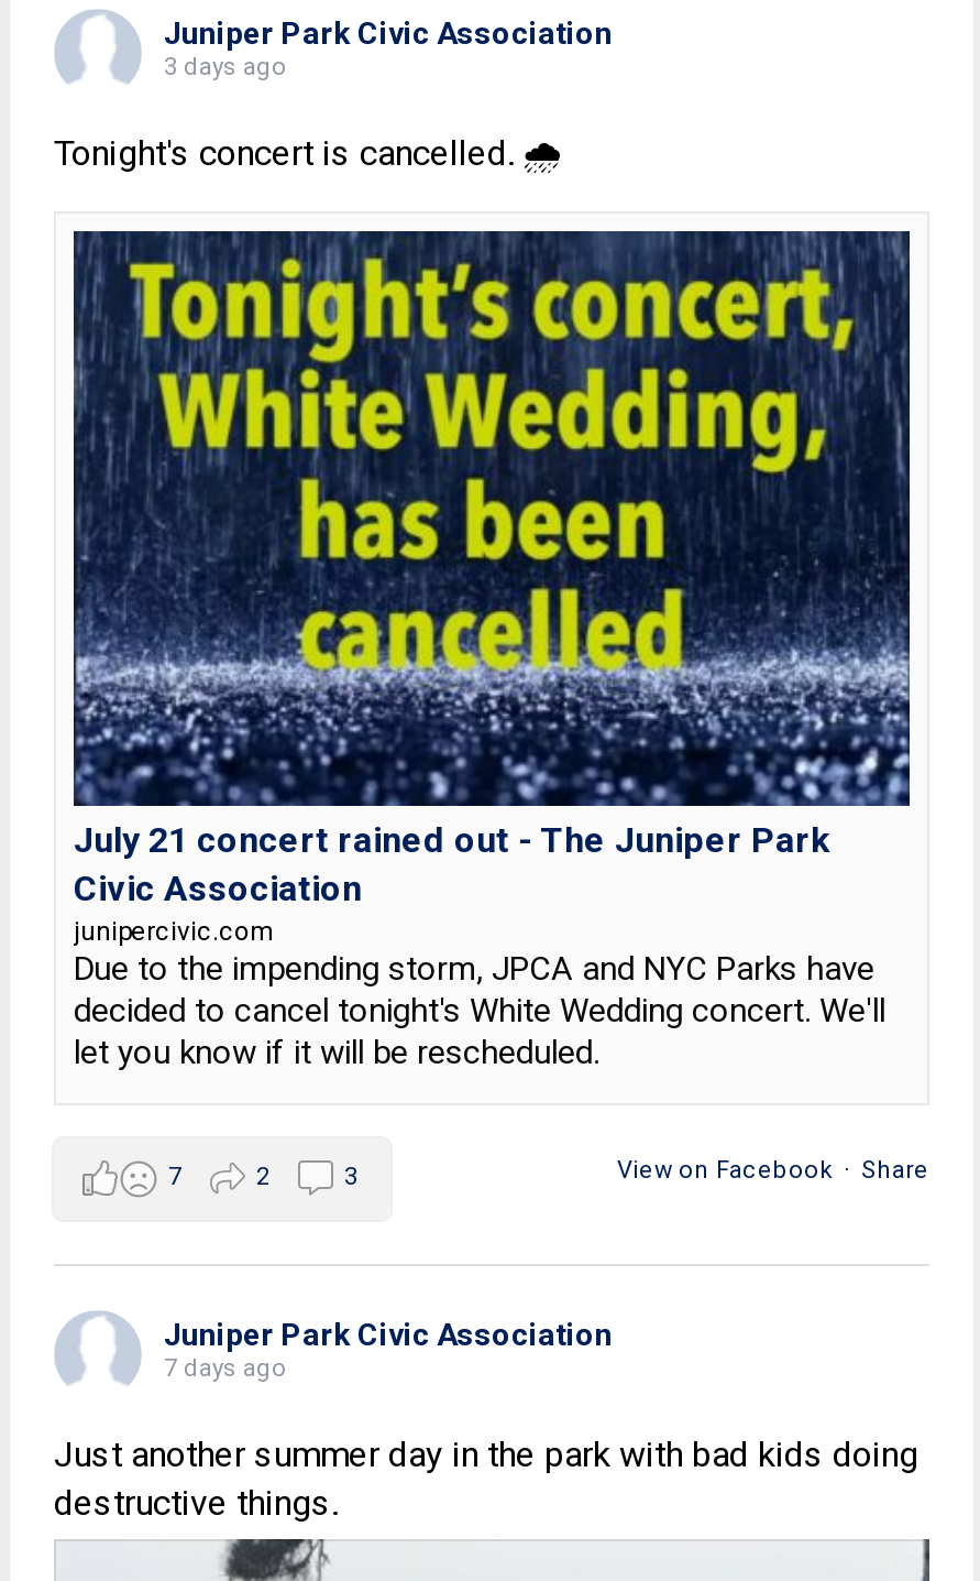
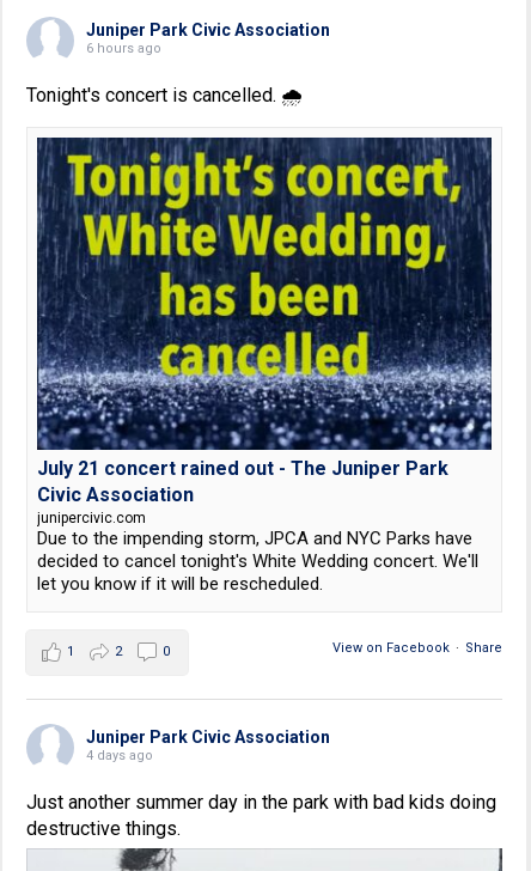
[164,52,287,81] 3 days ago -> [86,40,161,56] 6 hours ago
[168,1163,181,1191] 7 -> [67,644,74,659] 1
[344,1163,357,1191] 3 -> [163,644,170,659] 0
[164,1354,287,1383] 7 days ago -> [86,748,153,763] 4 days ago

